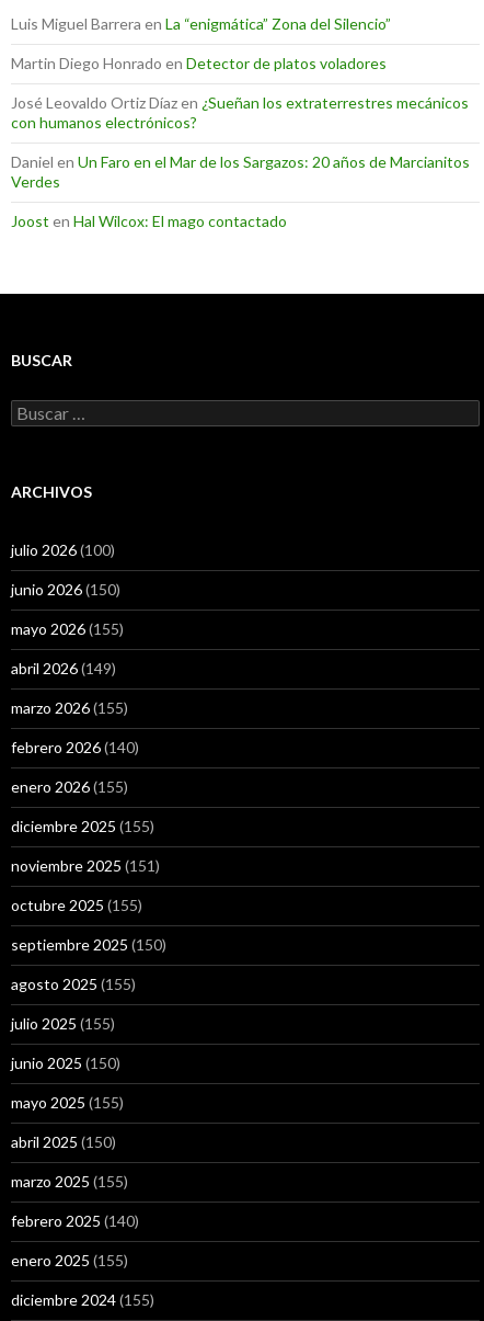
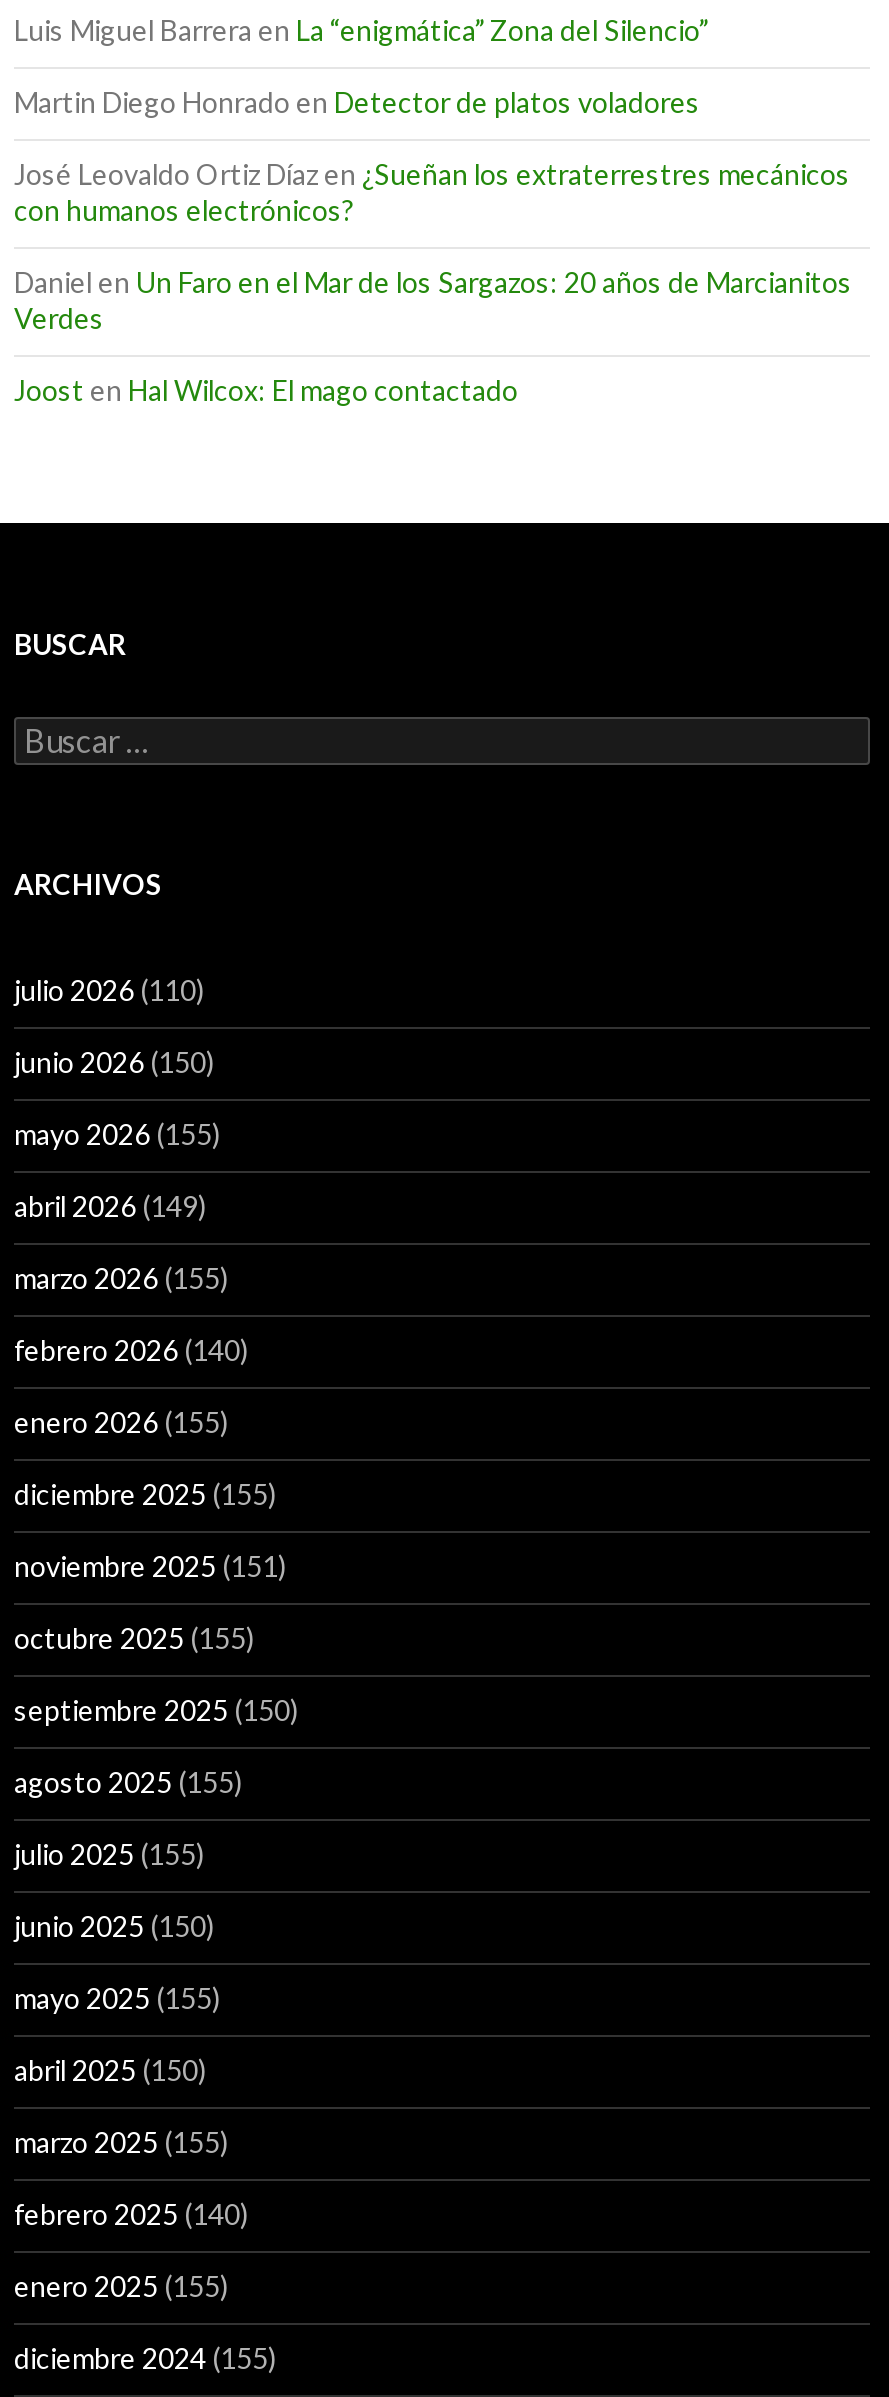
[11,540,115,559] julio 2026 (100) -> [14,973,204,1007] julio 2026 (110)

